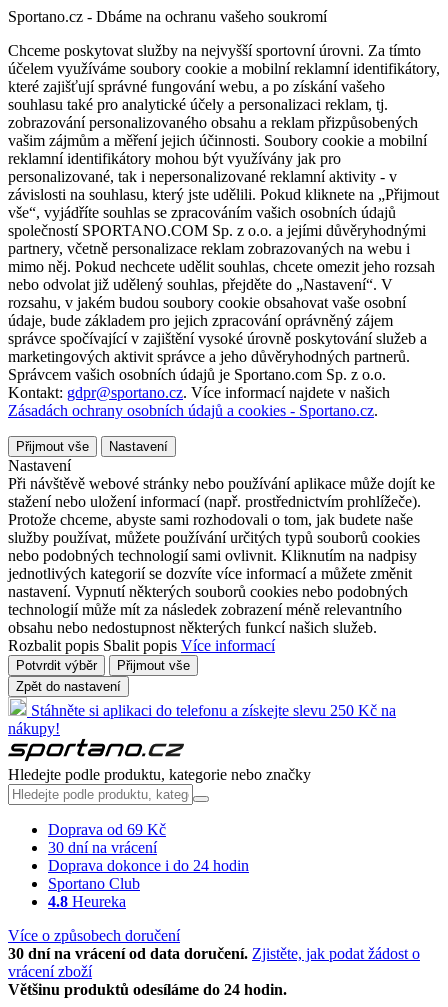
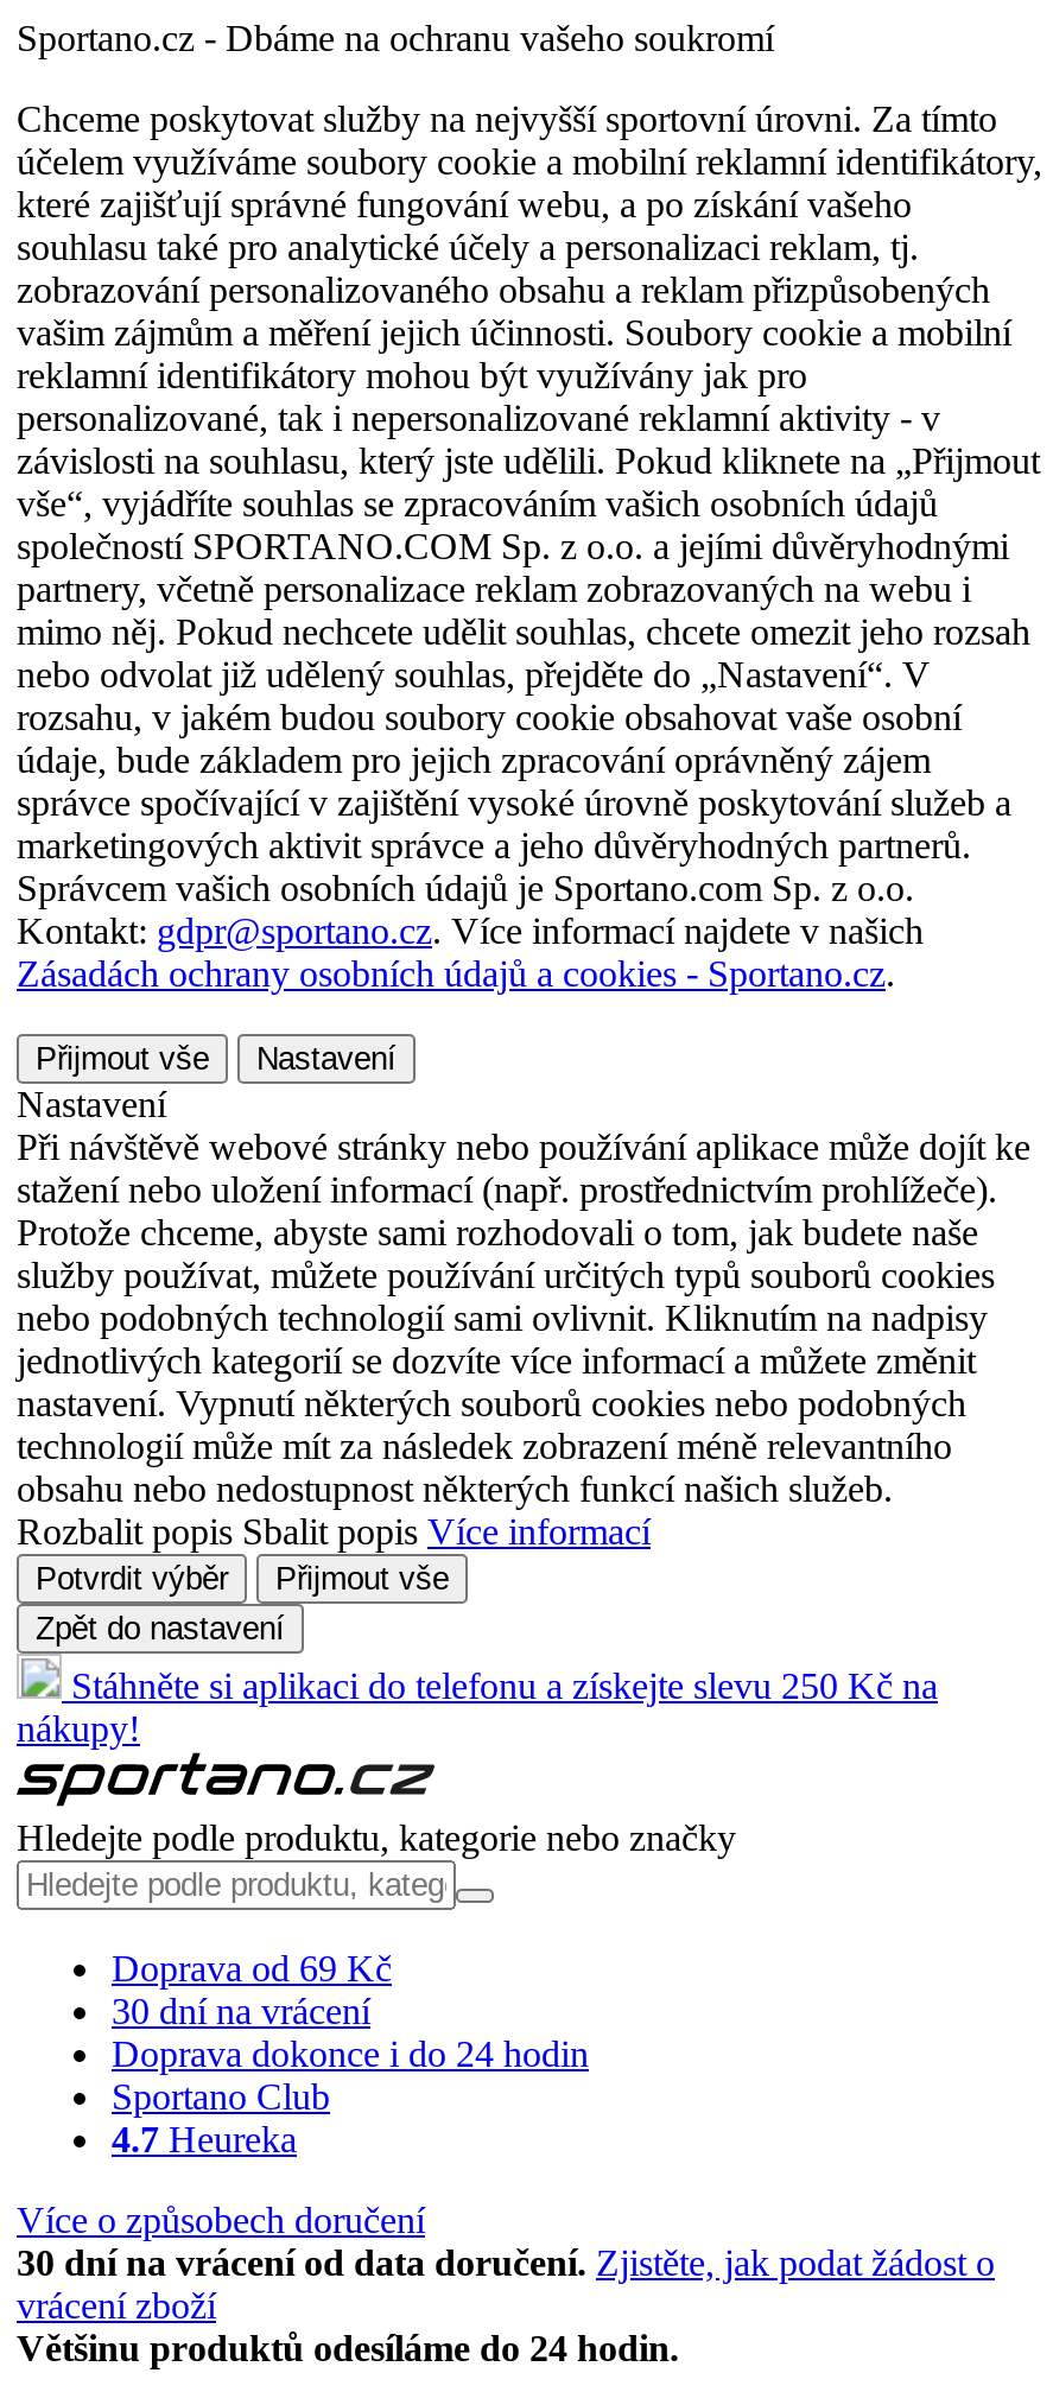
[48,893,126,910] 4.8 Heureka -> [112,2119,297,2159] 4.7 Heureka

